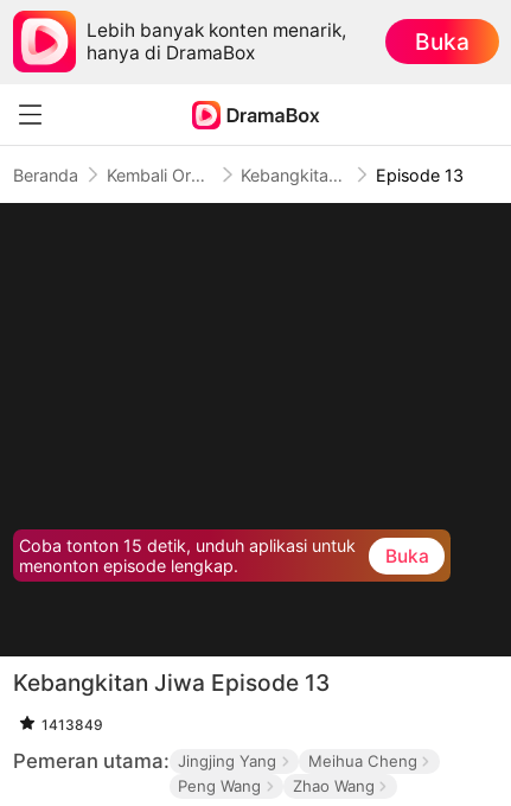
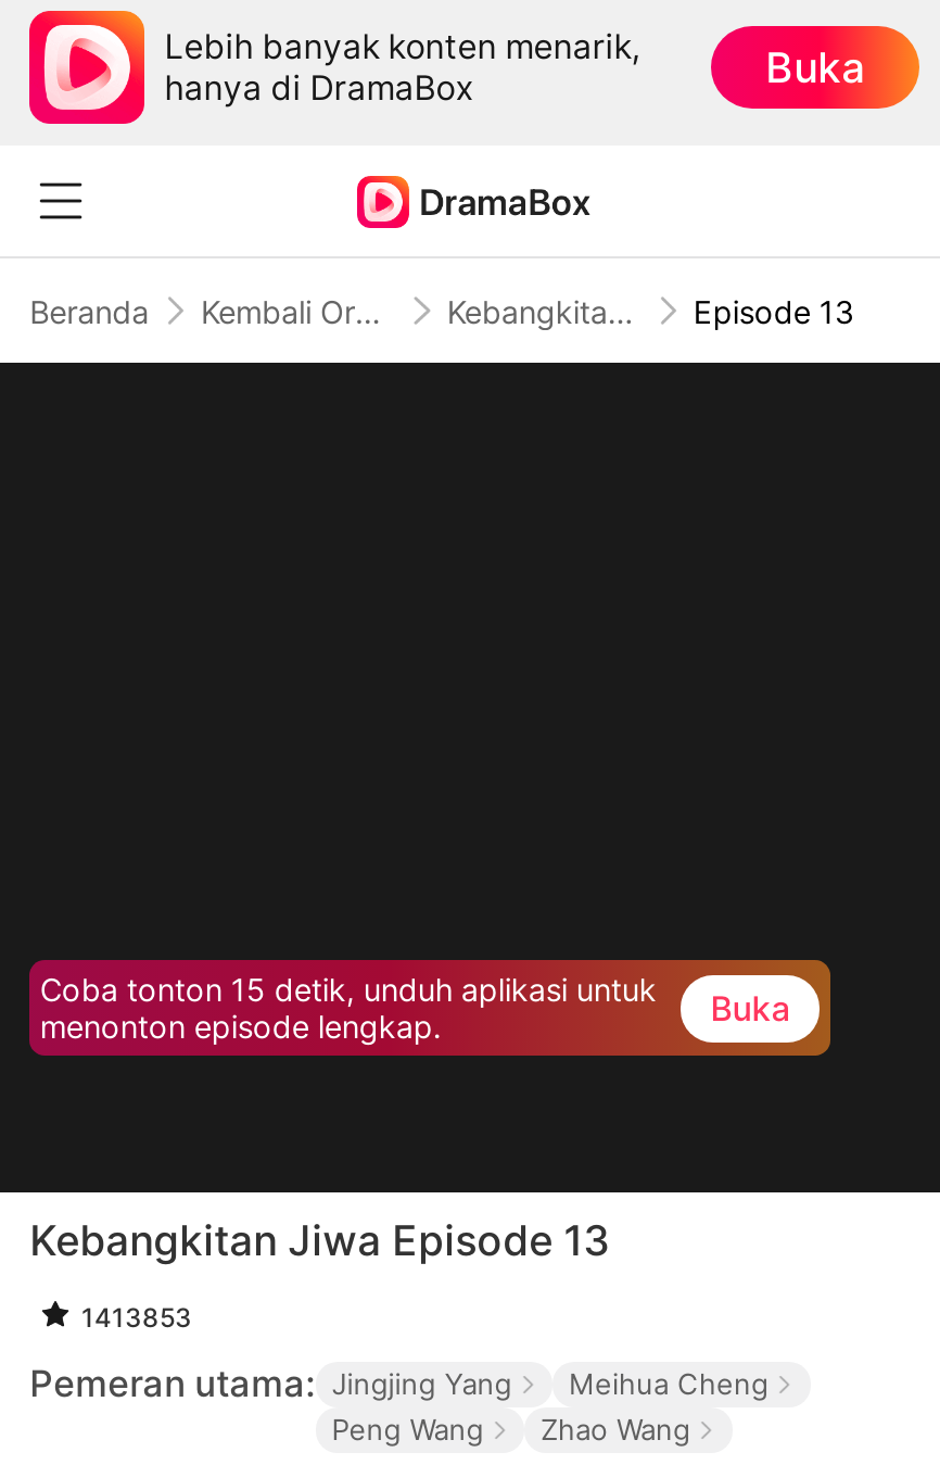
[41,715,103,733] 1413849 -> [81,1300,192,1333] 1413853

